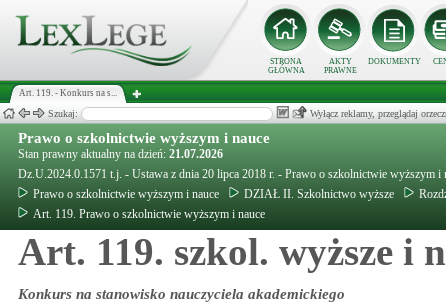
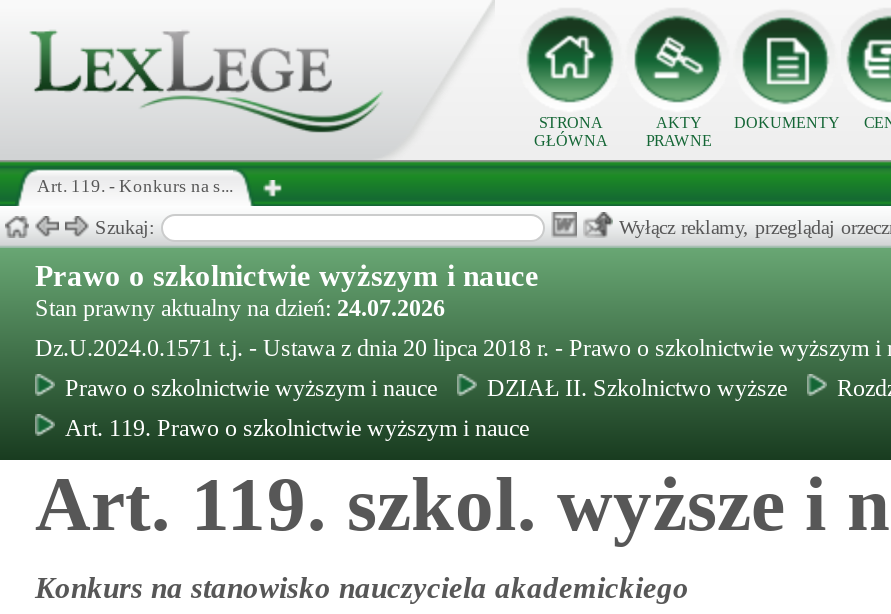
[18,147,223,161] Stan prawny aktualny na dzień: 21.07.2026 -> [35,294,445,322] Stan prawny aktualny na dzień: 24.07.2026

